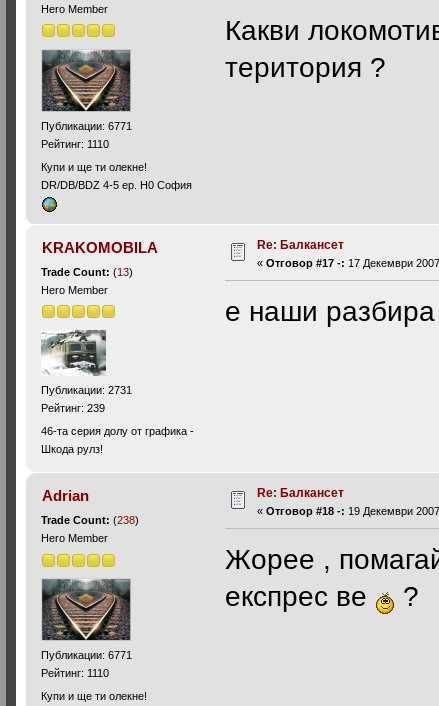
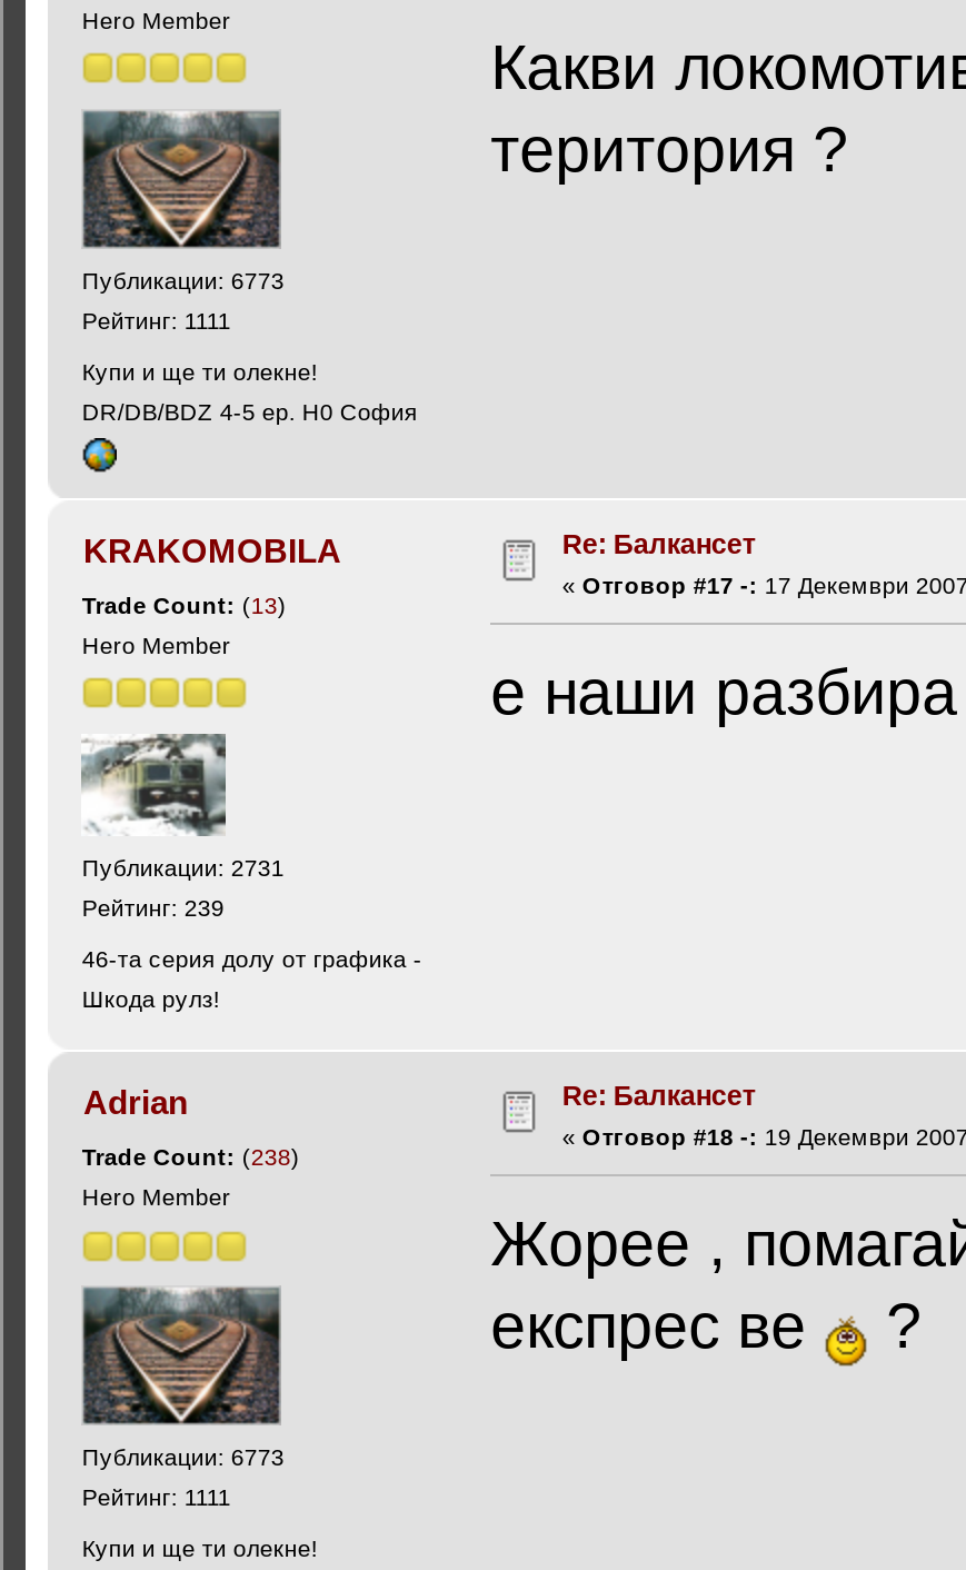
[41,120,132,132] Публикации: 6771 -> [82,266,284,293] Публикации: 6773
[41,138,109,150] Рейтинг: 1110 -> [82,306,231,333] Рейтинг: 1111
[41,649,132,661] Публикации: 6771 -> [82,1443,284,1469] Публикации: 6773
[41,667,109,679] Рейтинг: 1110 -> [82,1483,231,1510] Рейтинг: 1111

